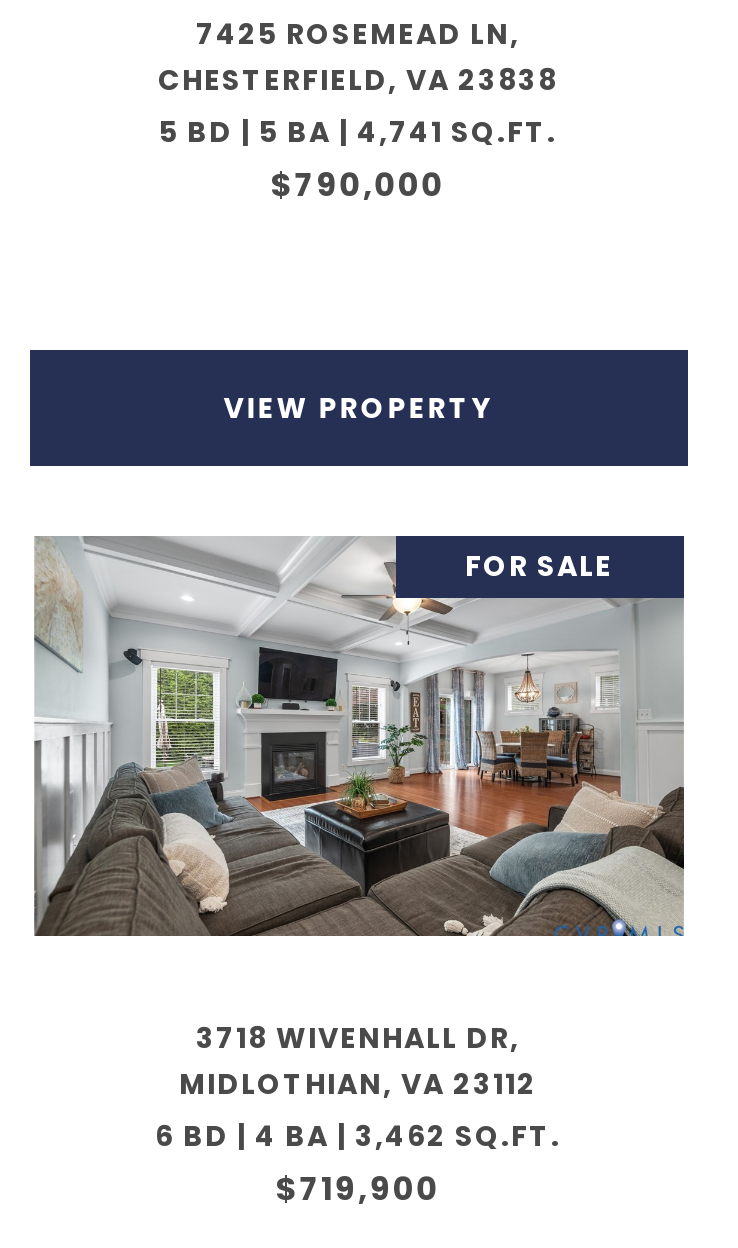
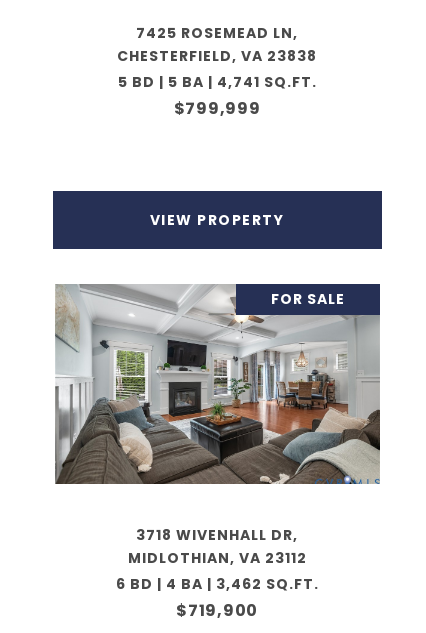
[271,162,445,208] $790,000 -> [173,97,260,120] $799,999

